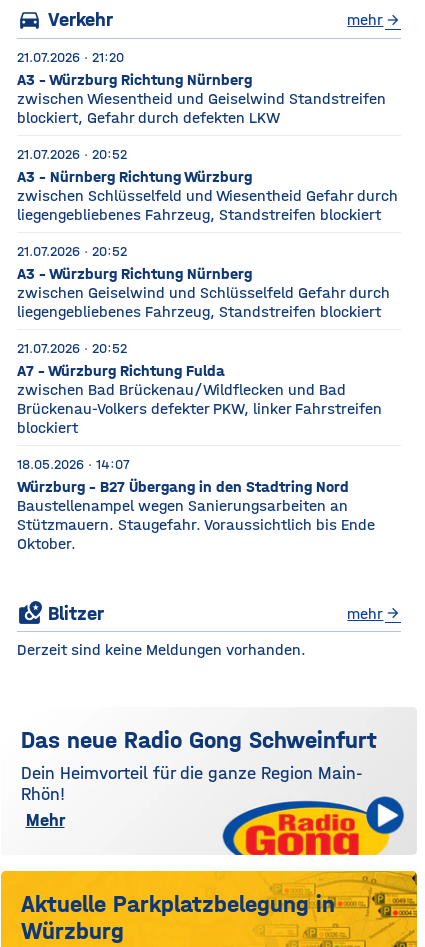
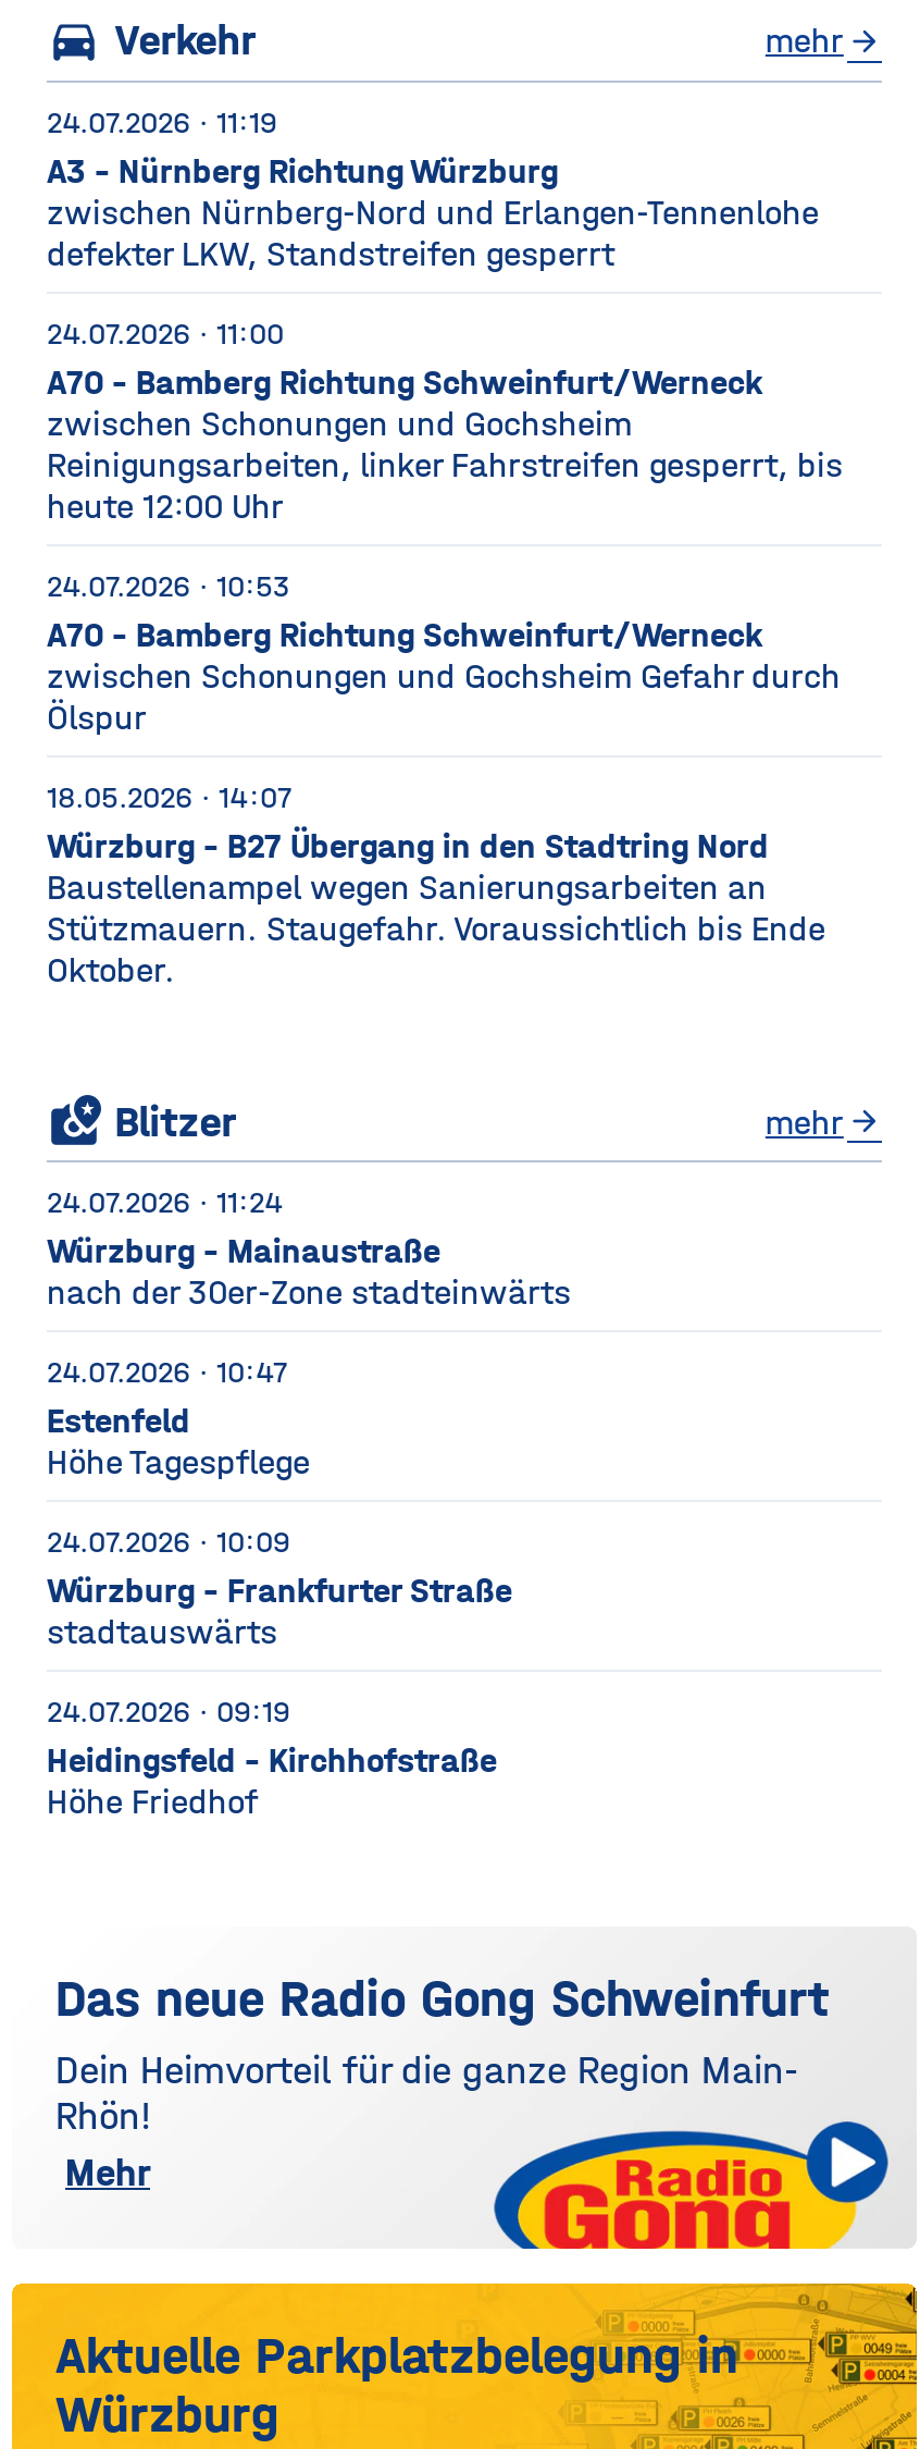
[17,49,386,163] 21.07.2026 · 21:20 | A3 - Würzburg Richtung Nürnberg | zwischen Wiesentheid und Geiselwind Standstreifen | blockiert, Gefahr durch defekten LKW | 21.07.2026 · 20:52 -> [47,104,277,141] 24.07.2026 · 11:19
moved [17,167,252,186] -> [47,150,558,191]: A3 - Nürnberg Richtung Würzburg
[17,186,398,224] zwischen Schlüsselfeld und Wiesentheid Gefahr durch | liegengebliebenes Fahrzeug, Standstreifen blockiert -> [47,191,819,274] zwischen Nürnberg-Nord und Erlangen-Tennenlohe | defekter LKW, Standstreifen gesperrt
[17,243,390,321] 21.07.2026 · 20:52 | A3 - Würzburg Richtung Nürnberg | zwischen Geiselwind und Schlüsselfeld Gefahr durch | liegengebliebenes Fahrzeug, Standstreifen blockiert -> [47,315,843,526] 24.07.2026 · 11:00 | A70 - Bamberg Richtung Schweinfurt/Werneck | zwischen Schonungen und Gochsheim | Reinigungsarbeiten, linker Fahrstreifen gesperrt, bis | heute 12:00 Uhr
[17,340,382,437] 21.07.2026 · 20:52 | A7 - Würzburg Richtung Fulda | zwischen Bad Brückenau/Wildflecken und Bad | Brückenau-Volkers defekter PKW, linker Fahrstreifen | blockiert -> [47,568,841,738] 24.07.2026 · 10:53 | A70 - Bamberg Richtung Schweinfurt/Werneck | zwischen Schonungen und Gochsheim Gefahr durch | Ölspur
moved [17,456,375,553] -> [47,779,825,990]: 18.05.2026 · 14:07 | Würzburg - B27 Übergang in den Stadtring Nord | Baustellenampel wegen Sanierungsarbeiten an | Stützmauern. Staugefahr. Voraussichtlich bis Ende | Oktober.
[17,640,306,659] Derzeit sind keine Meldungen vorhanden. -> [47,1185,571,1823] 24.07.2026 · 11:24 | Würzburg - Mainaustraße | nach der 30er-Zone stadteinwärts | 24.07.2026 · 10:47 | Estenfeld | Höhe Tagespflege | 24.07.2026 · 10:09 | Würzburg - Frankfurter Straße | stadtauswärts | 24.07.2026 · 09:19 | Heidingsfeld - Kirchhofstraße | Höhe Friedhof

